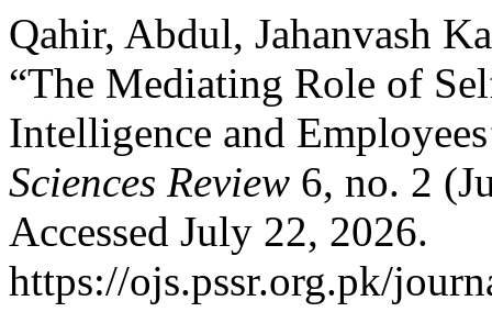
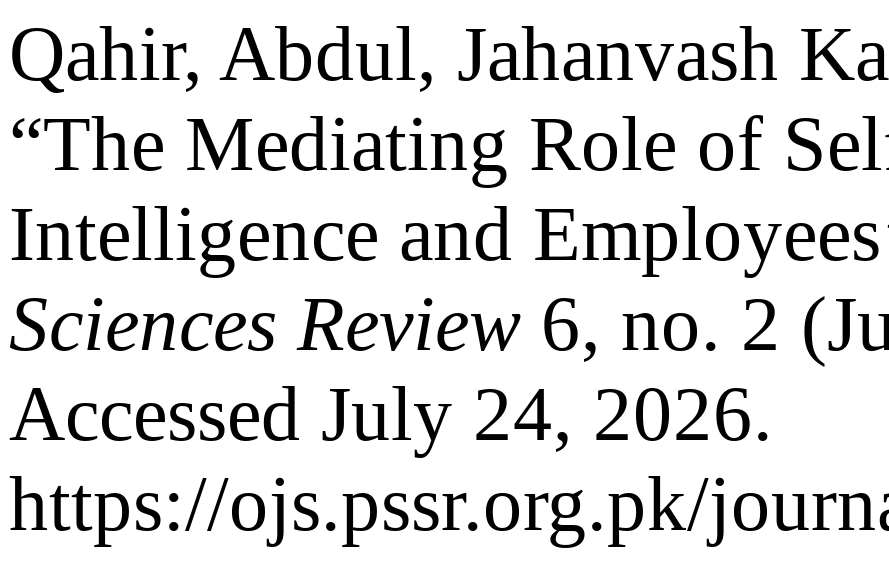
[9,208,428,255] Accessed July 22, 2026. -> [9,370,773,456] Accessed July 24, 2026.

